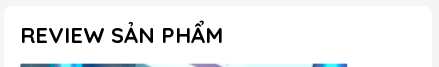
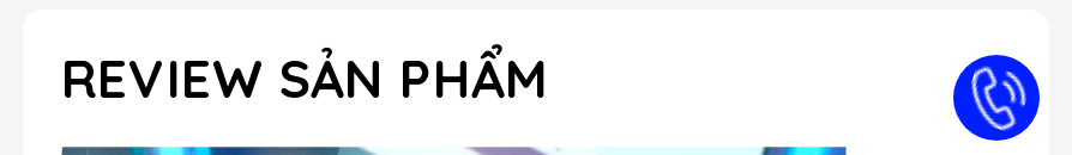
none -> [951,52,1042,143] [image]

